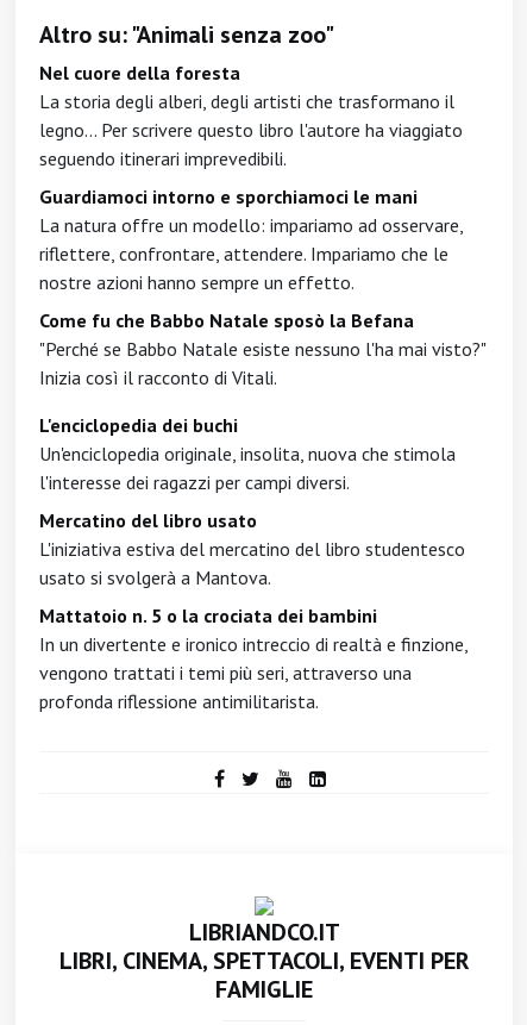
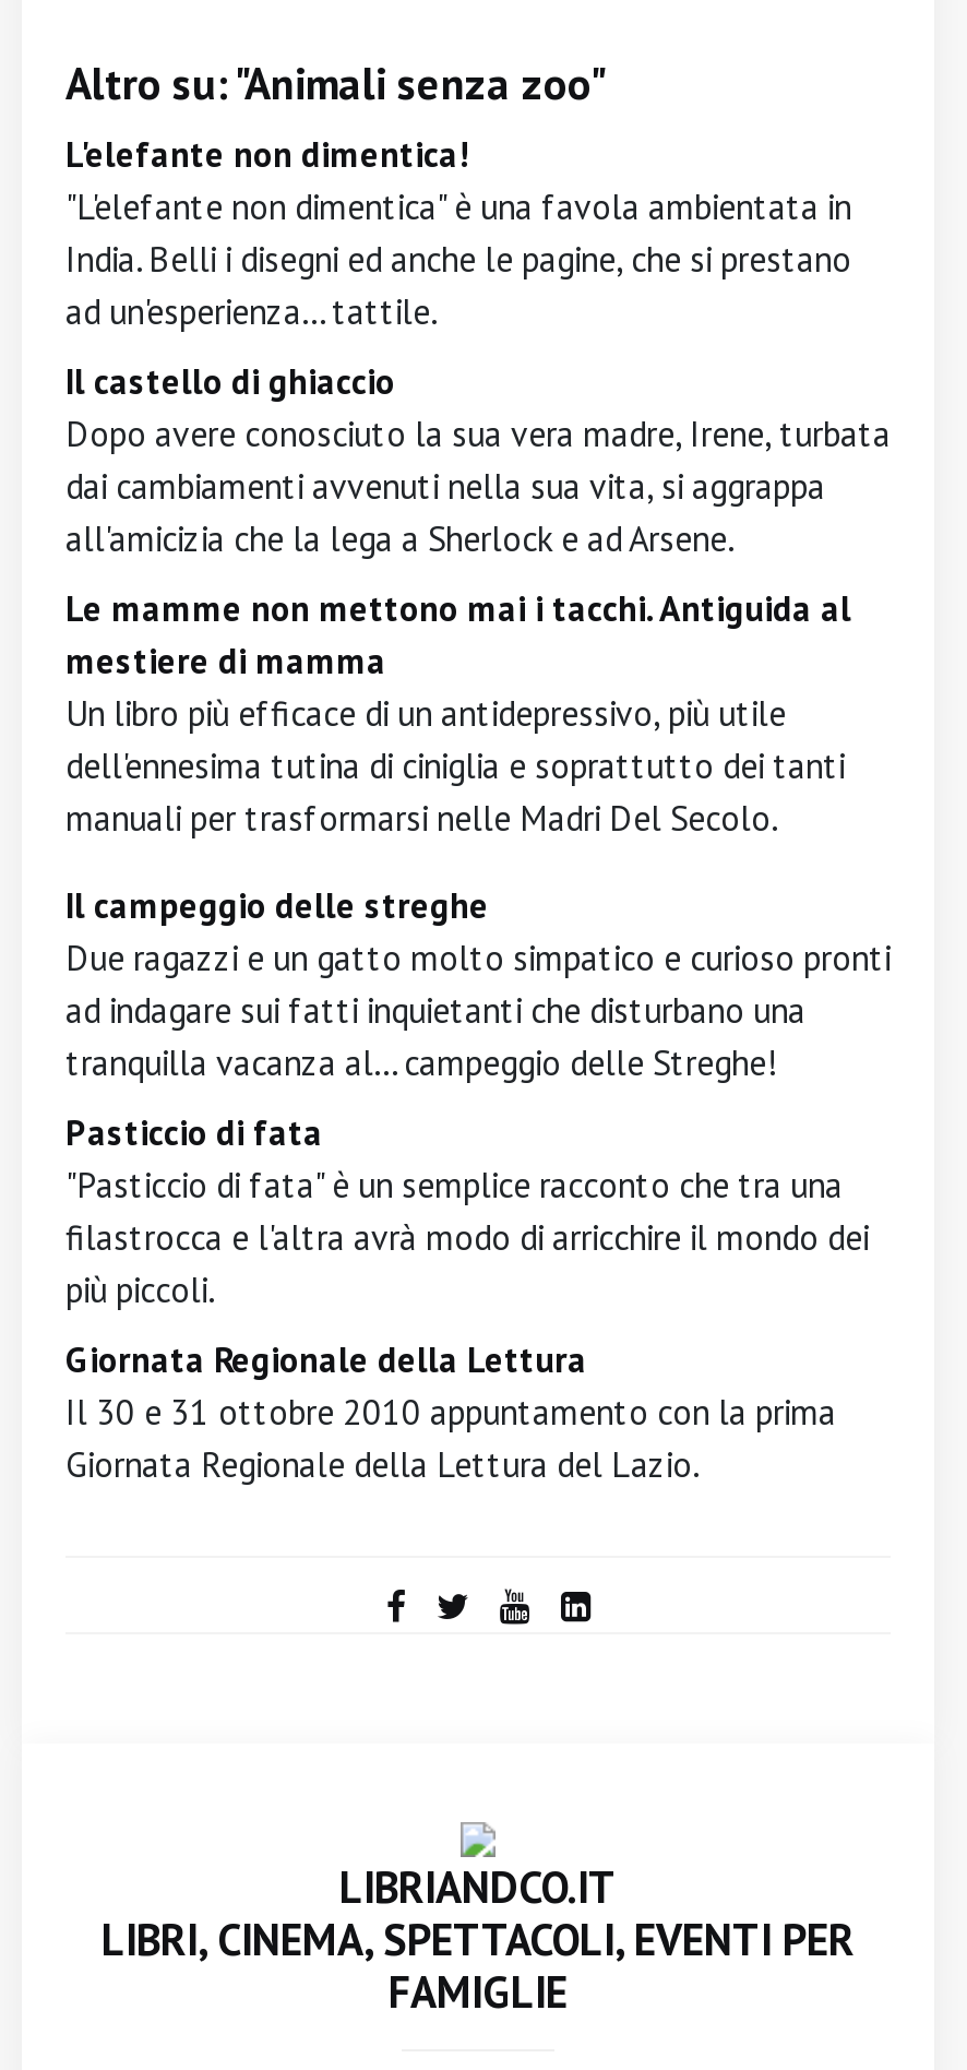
[39,61,463,170] Nel cuore della foresta | La storia degli alberi, degli artisti che trasformano il | legno... Per scrivere questo libro l'autore ha viaggiato | seguendo itinerari imprevedibili. -> [65,132,851,333] L'elefante non dimentica! | "L'elefante non dimentica" è una favola ambientata in | India. Belli i disegni ed anche le pagine, che si prestano | ad un'esperienza... tattile.
[39,185,463,294] Guardiamoci intorno e sporchiamoci le mani | La natura offre un modello: impariamo ad osservare, | riflettere, confrontare, attendere. Impariamo che le | nostre azioni hanno sempre un effetto. -> [65,359,891,560] Il castello di ghiaccio | Dopo avere conosciuto la sua vera madre, Irene, turbata | dai cambiamenti avvenuti nella sua vita, si aggrappa | all'amicizia che la lega a Sherlock e ad Arsene.
[39,308,485,389] Come fu che Babbo Natale sposò la Befana | "Perché se Babbo Natale esiste nessuno l'ha mai visto?" | Inizia così il racconto di Vitali. -> [65,586,851,840] Le mamme non mettono mai i tacchi. Antiguida al | mestiere di mamma | Un libro più efficace di un antidepressivo, più utile | dell'ennesima tutina di ciniglia e soprattutto dei tanti | manuali per trasformarsi nelle Madri Del Secolo.
[39,413,456,494] L'enciclopedia dei buchi | Un'enciclopedia originale, insolita, nuova che stimola | l'interesse dei ragazzi per campi diversi. -> [65,883,891,1084] Il campeggio delle streghe | Due ragazzi e un gatto molto simpatico e curioso pronti | ad indagare sui fatti inquietanti che disturbano una | tranquilla vacanza al... campeggio delle Streghe!
[39,508,465,589] Mercatino del libro usato | L'iniziativa estiva del mercatino del libro studentesco | usato si svolgerà a Mantova. -> [65,1110,869,1311] Pasticcio di fata | "Pasticcio di fata" è un semplice racconto che tra una | filastrocca e l'altra avrà modo di arricchire il mondo dei | più piccoli.
[39,604,468,713] Mattatoio n. 5 o la crociata dei bambini | In un divertente e ironico intreccio di realtà e finzione, | vengono trattati i temi più seri, attraverso una | profonda riflessione antimilitarista. -> [65,1337,836,1486] Giornata Regionale della Lettura | Il 30 e 31 ottobre 2010 appuntamento con la prima | Giornata Regionale della Lettura del Lazio.

